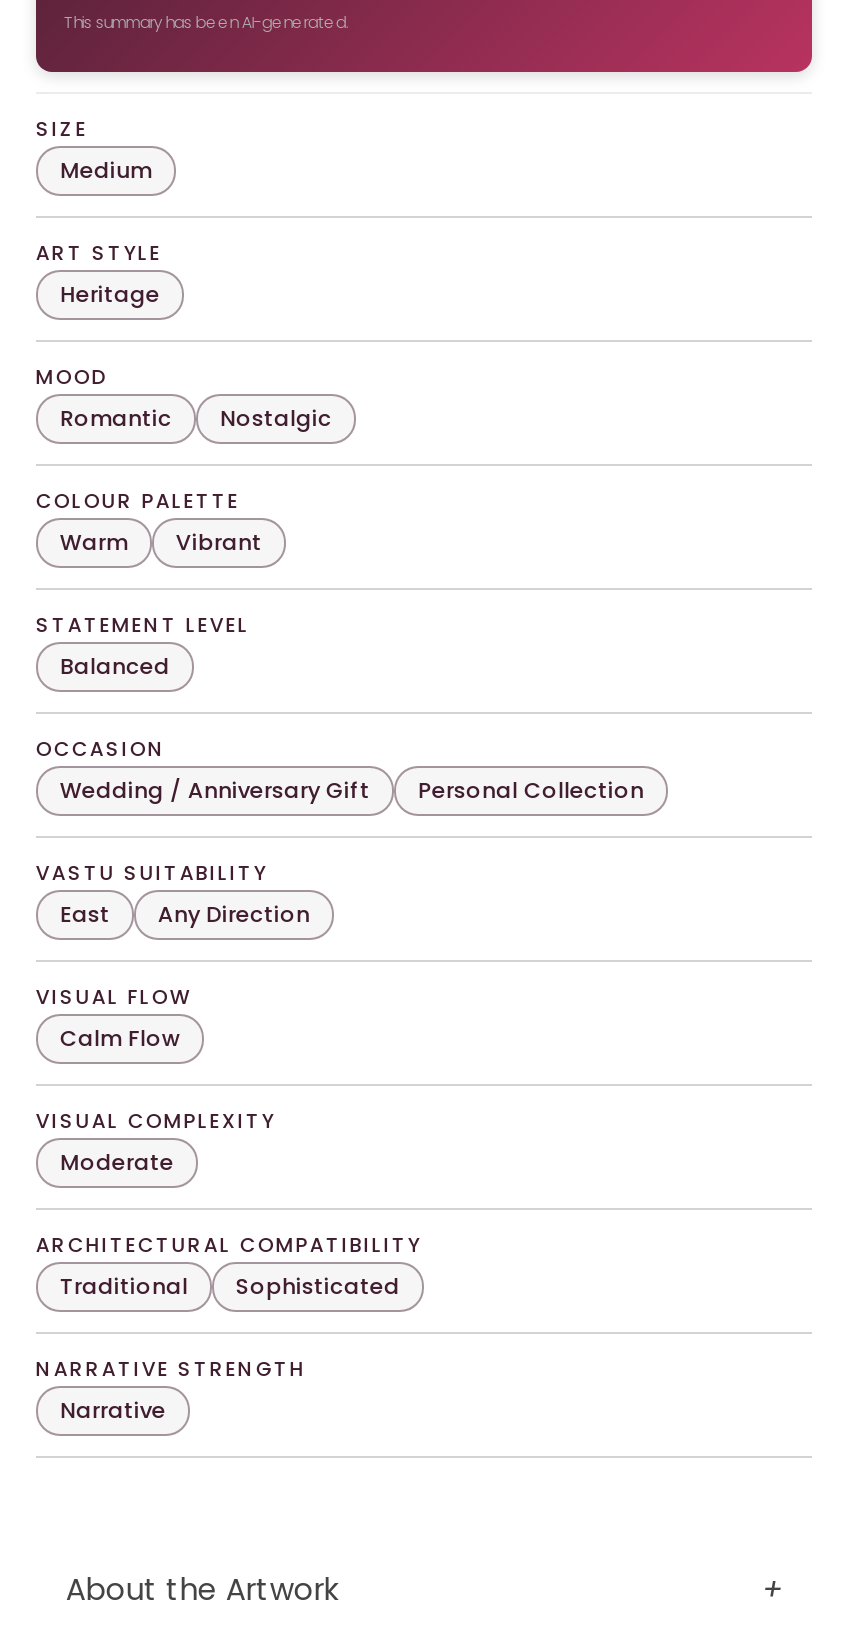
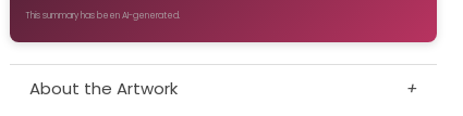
[36,114,644,1426] SIZE | Medium | ART STYLE | Heritage | MOOD | Romantic | Nostalgic | COLOUR PALETTE | Warm | Vibrant | STATEMENT LEVEL | Balanced | OCCASION | Wedding / Anniversary Gift | Personal Collection | VASTU SUITABILITY | East | Any Direction | VISUAL FLOW | Calm Flow | VISUAL COMPLEXITY | Moderate | ARCHITECTURAL COMPATIBILITY | Traditional | Sophisticated | NARRATIVE STRENGTH | Narrative -> none

